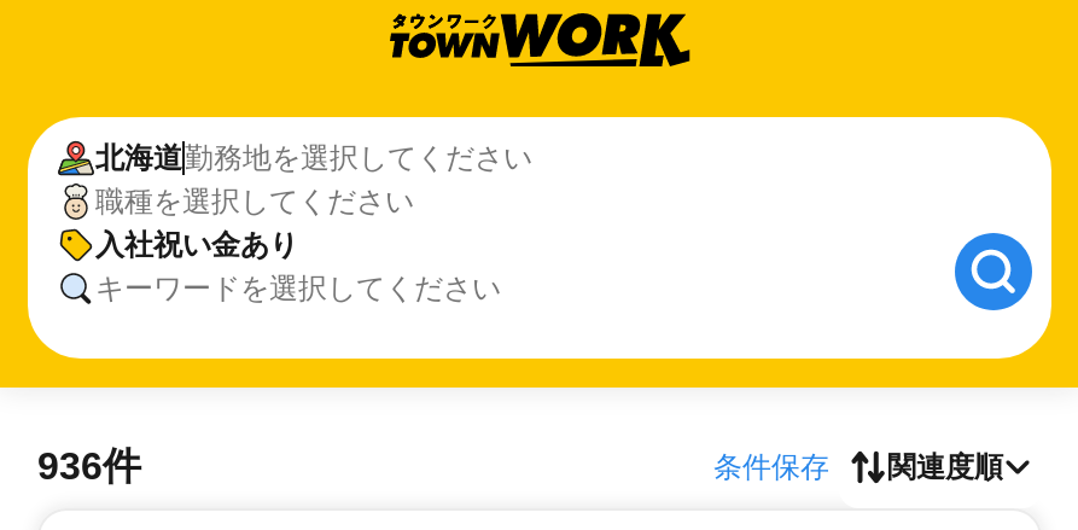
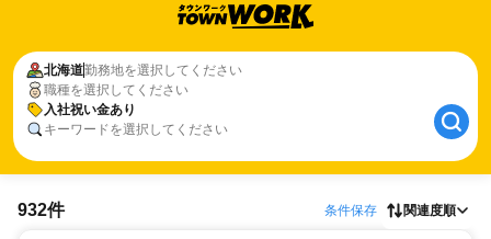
[37,445,141,487] 936件 -> [18,201,65,219] 932件

